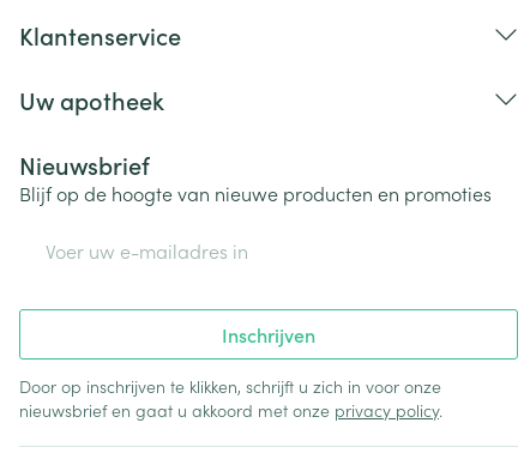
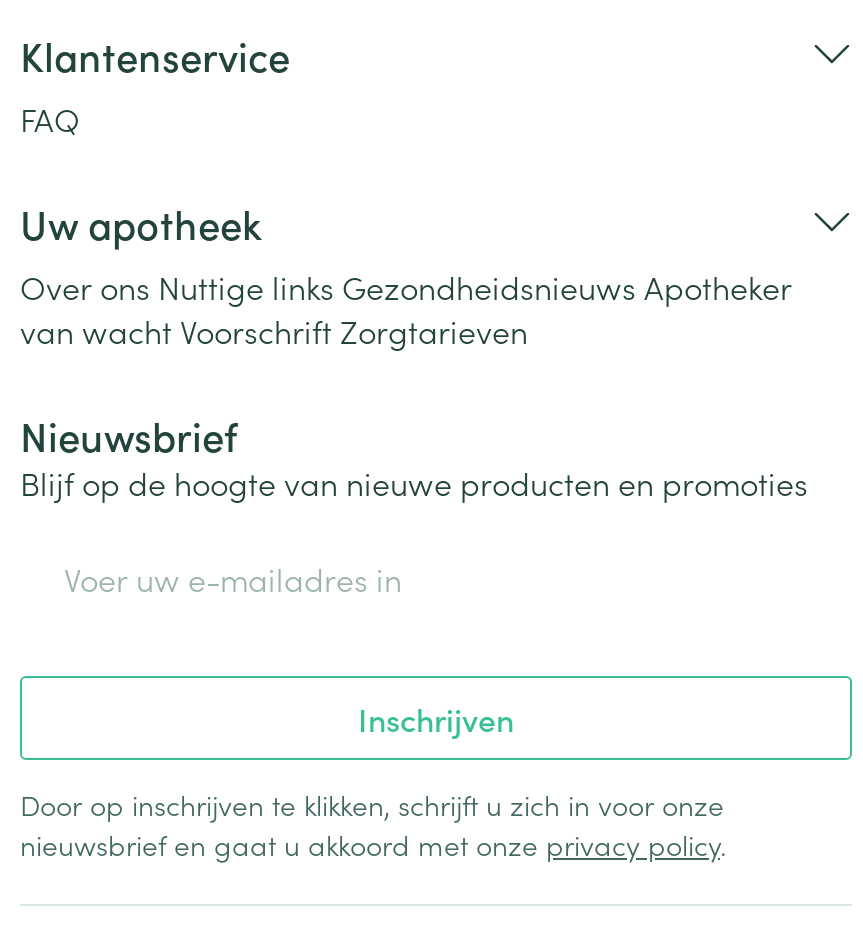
none -> [20,96,80,140] FAQ
none -> [20,264,792,352] Over ons Nuttige links Gezondheidsnieuws Apotheker | van wacht Voorschrift Zorgtarieven

